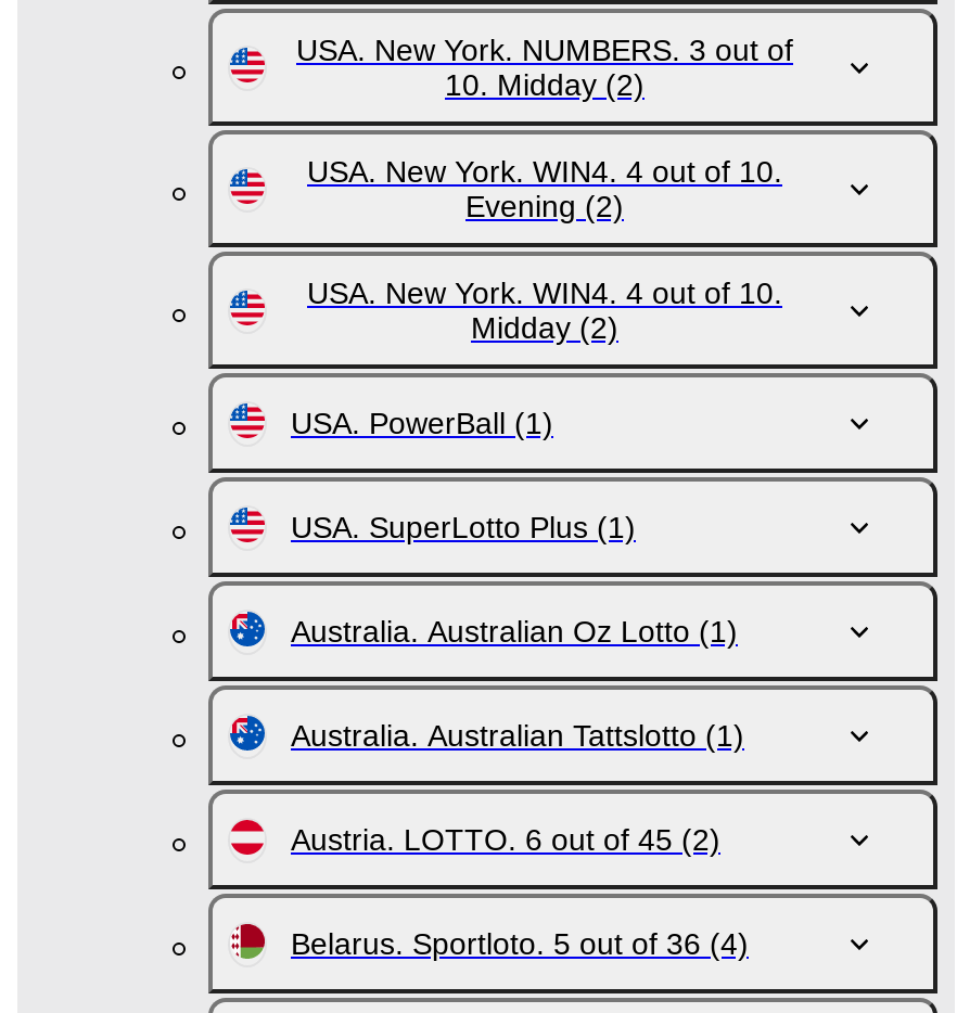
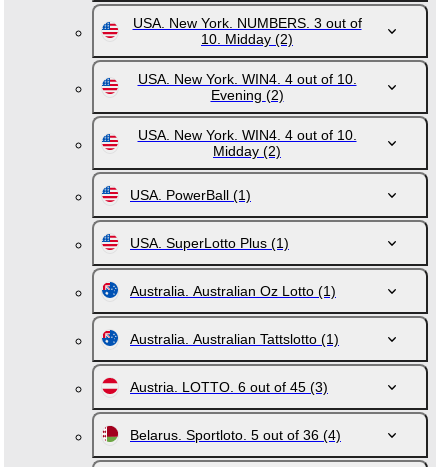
[291,822,720,857] Austria. LOTTO. 6 out of 45 (2) -> [130,379,328,395] Austria. LOTTO. 6 out of 45 (3)

